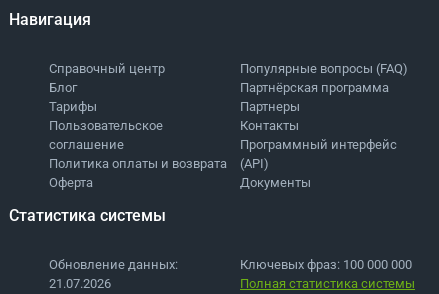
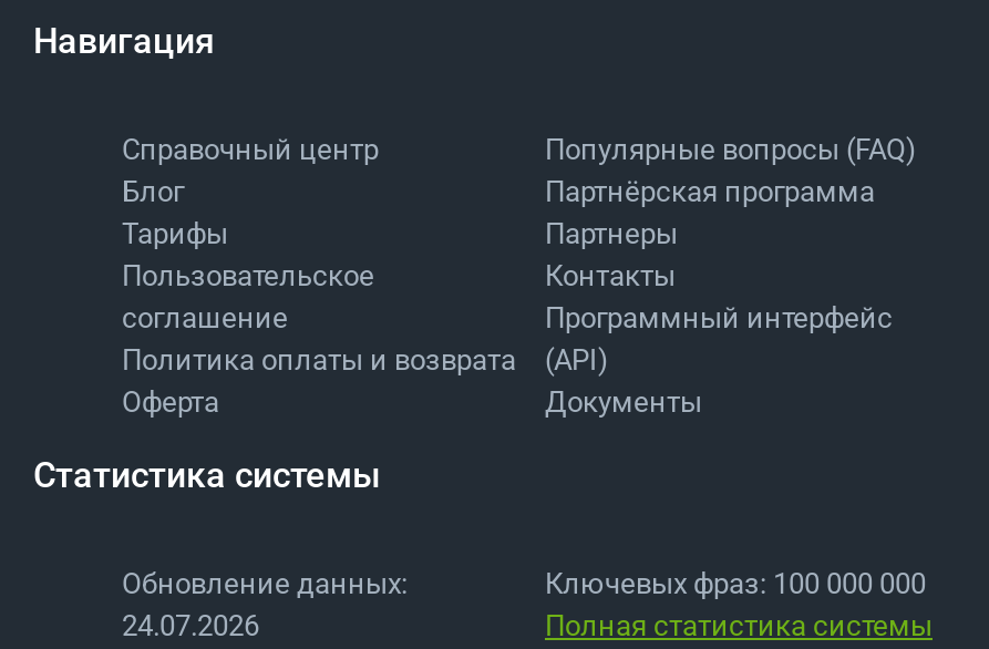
[49,276,111,291] 21.07.2026 -> [122,609,259,642] 24.07.2026

